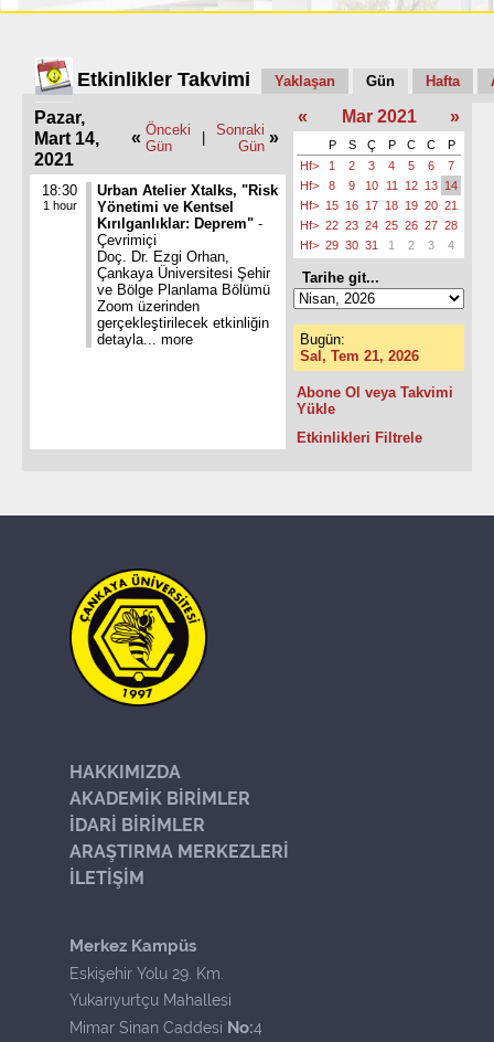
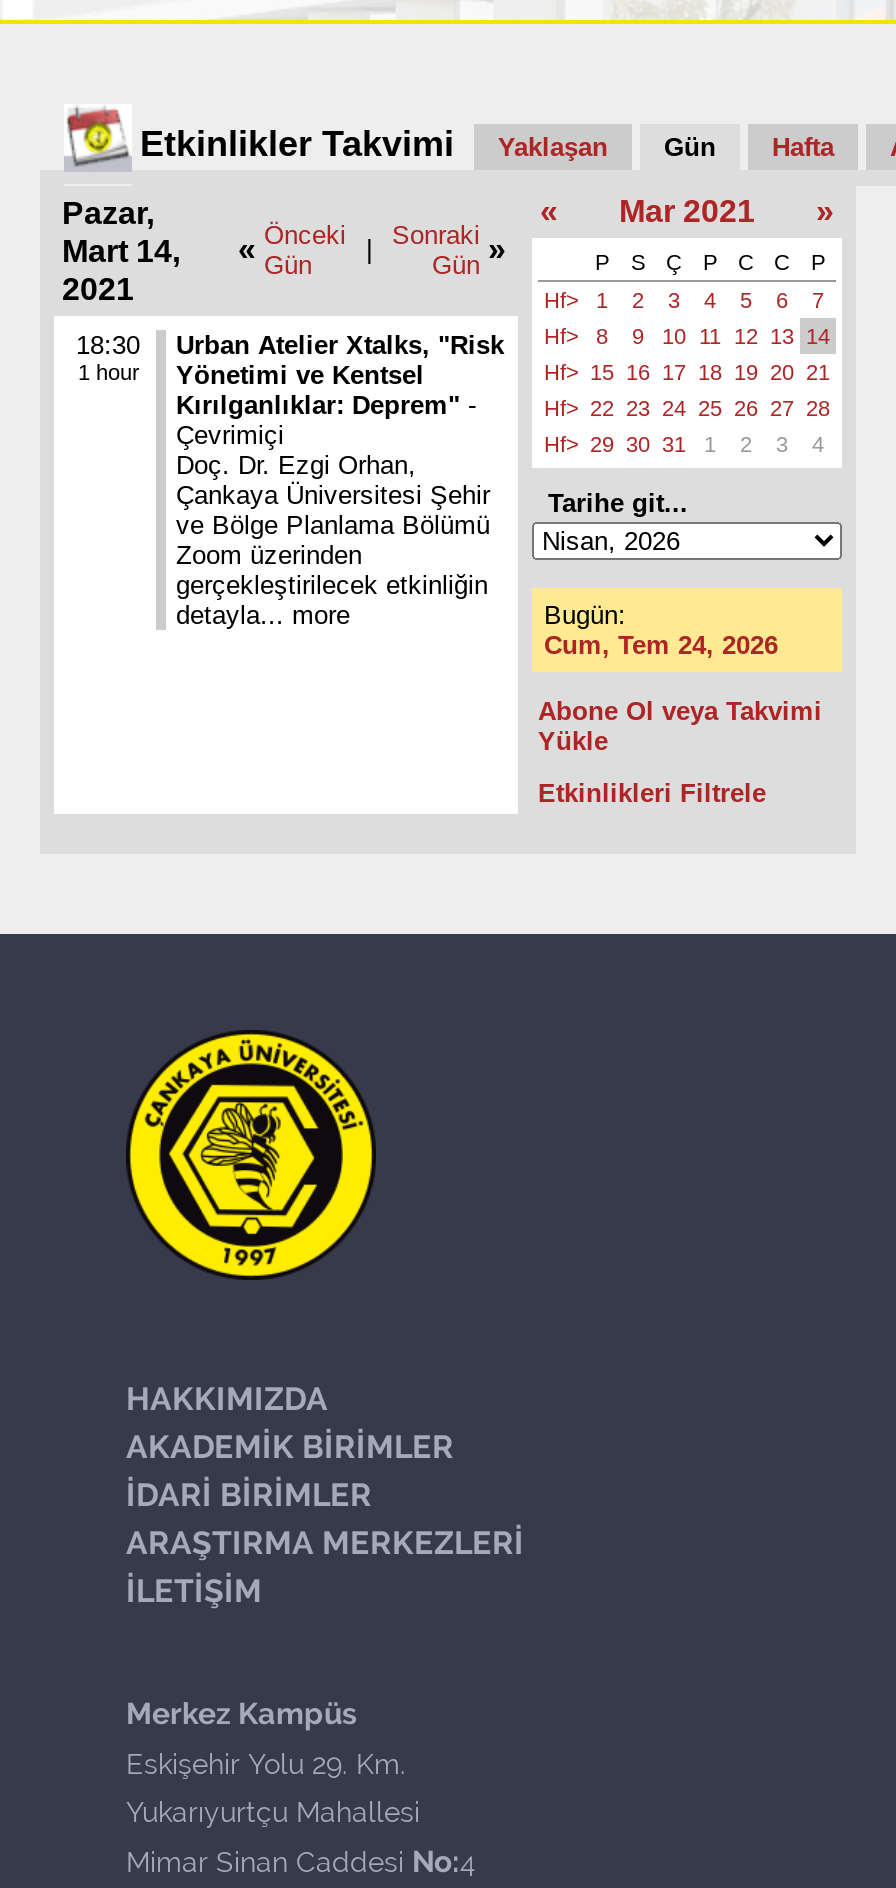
[300,347,419,364] Sal, Tem 21, 2026 -> [544,629,778,659] Cum, Tem 24, 2026

